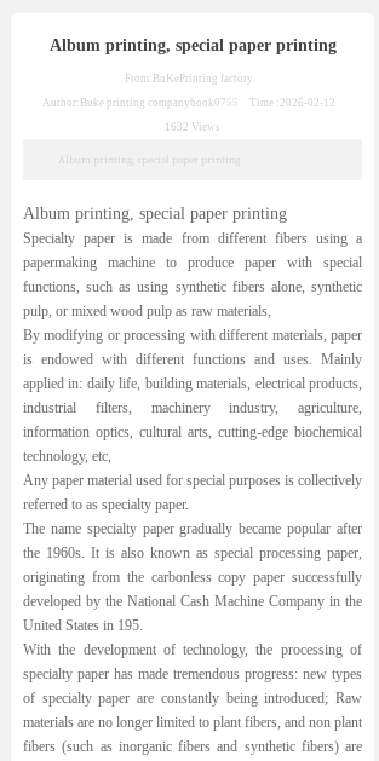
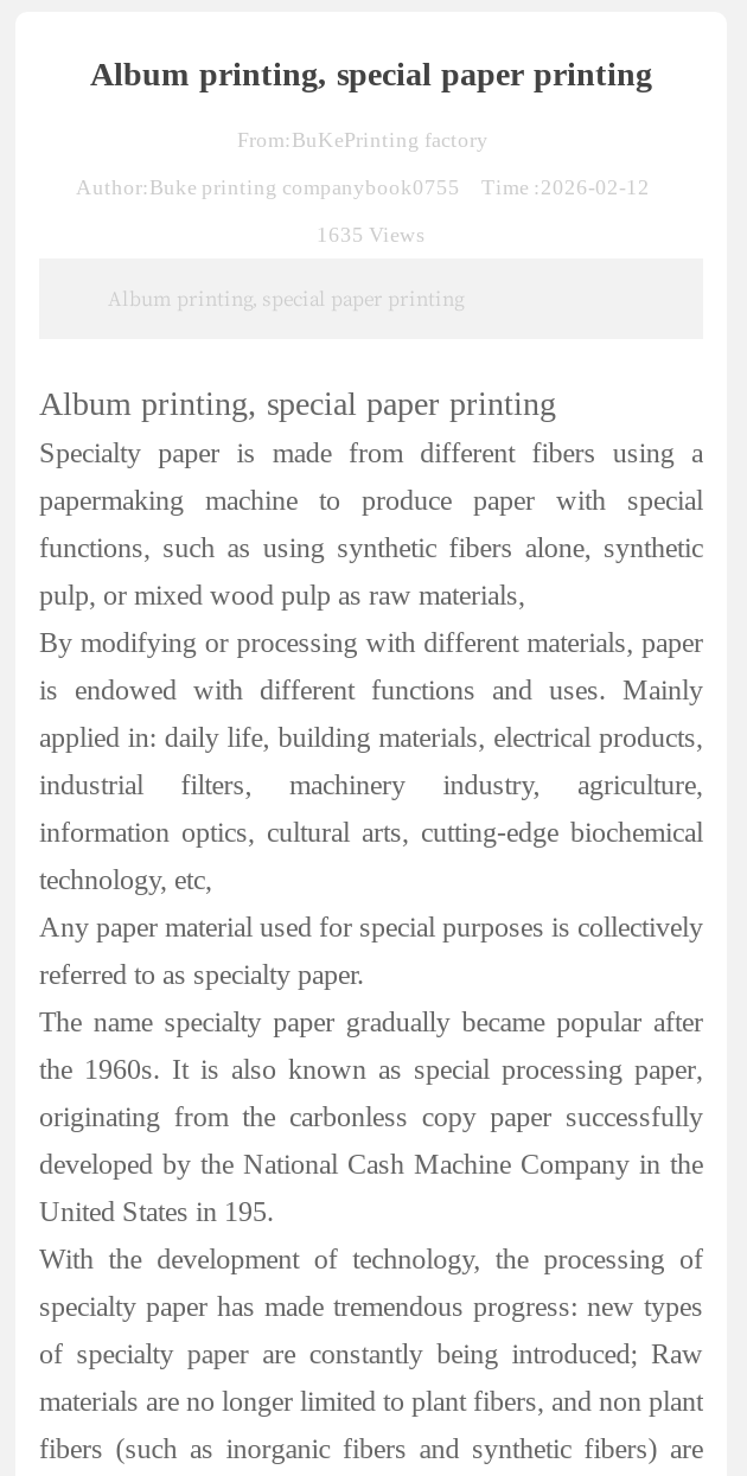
[165,121,220,133] 1632 Views -> [317,223,426,247] 1635 Views

